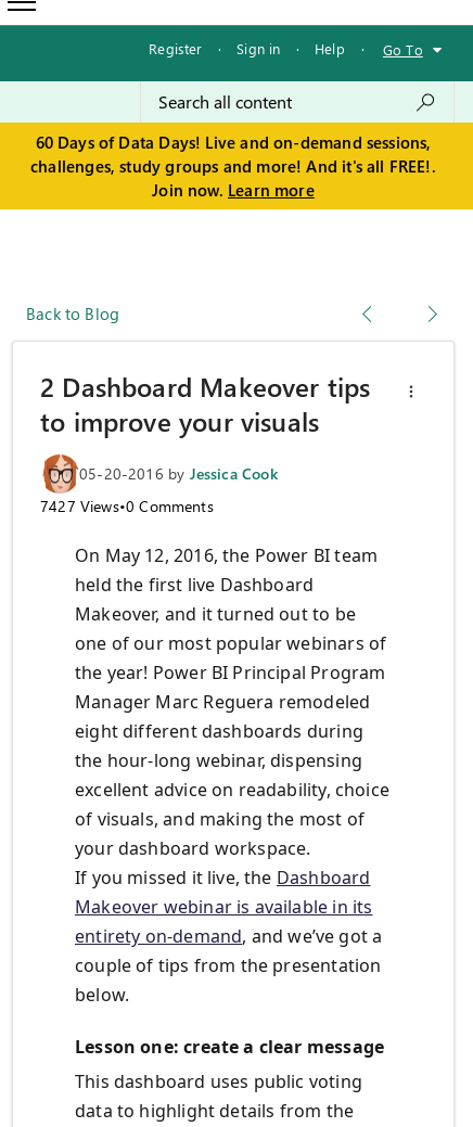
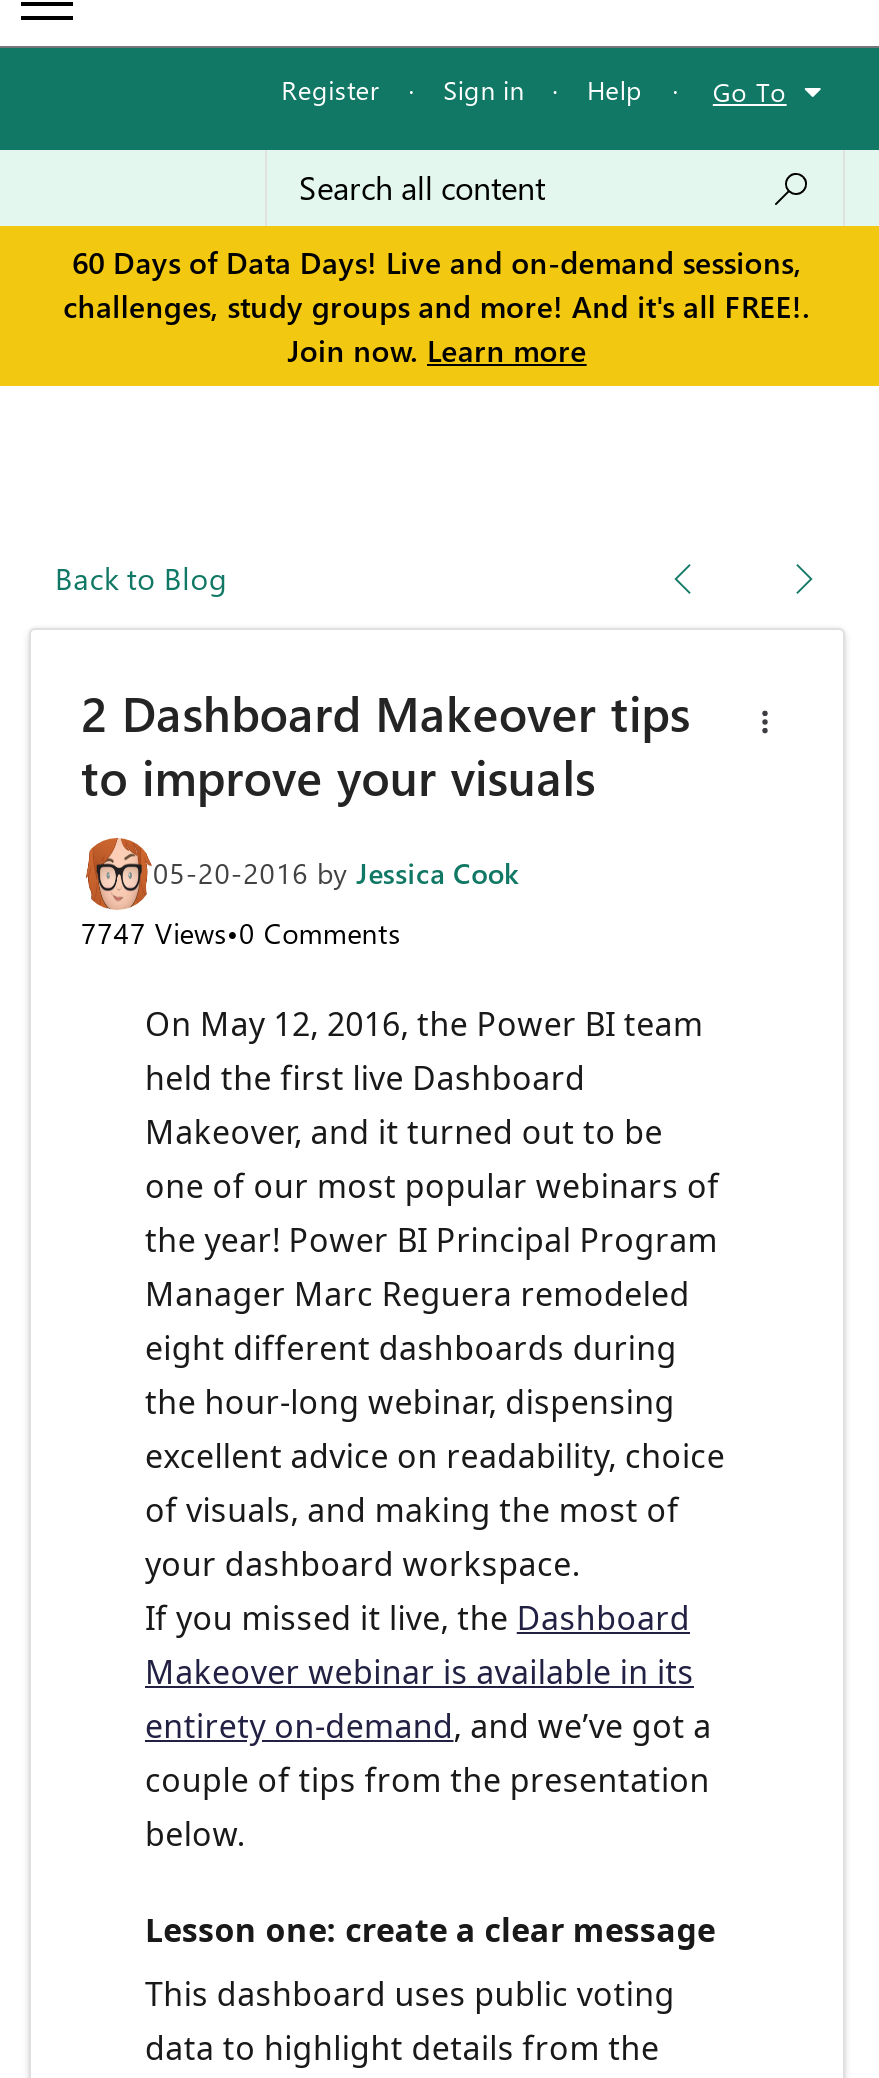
[40,496,214,517] 7427 Views•0 Comments -> [81,915,401,953] 7747 Views•0 Comments

